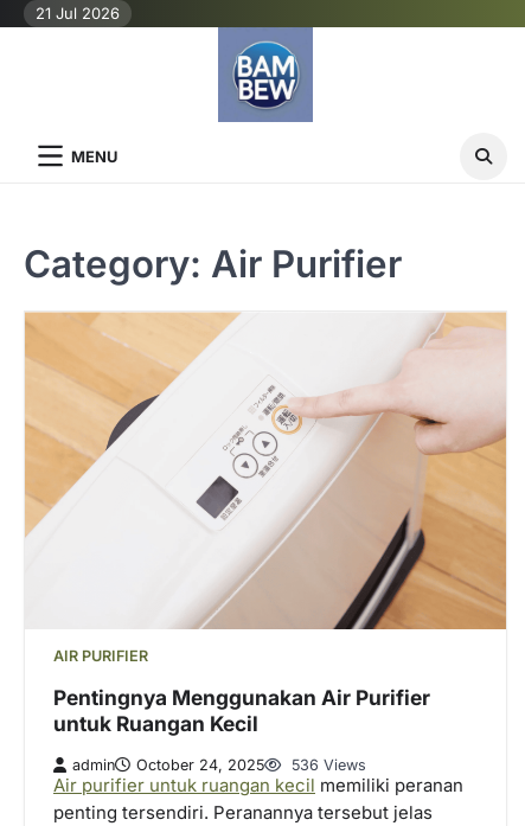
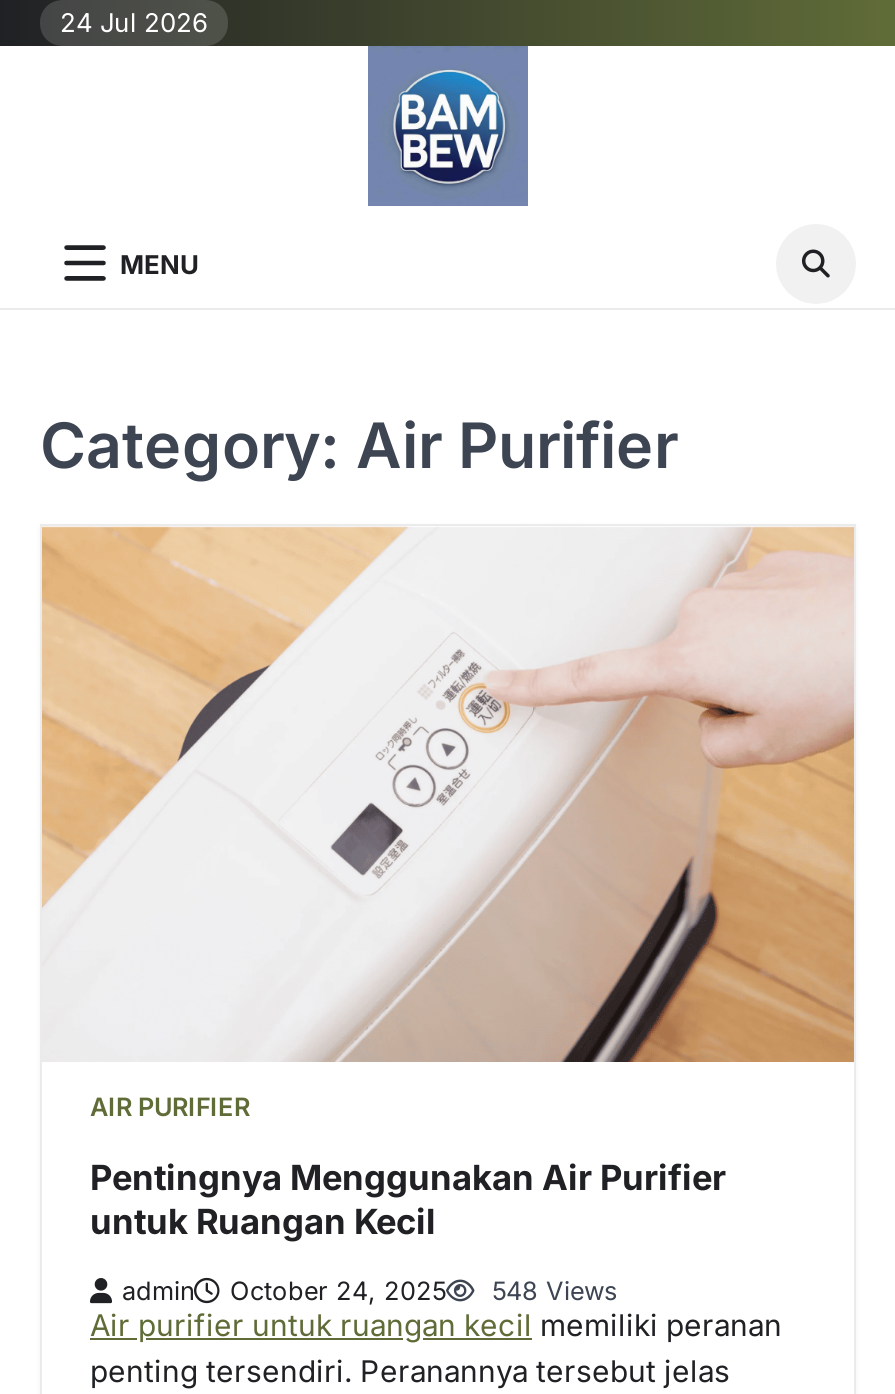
[36,4,120,23] 21 Jul 2026 -> [60,6,208,38] 24 Jul 2026
[72,756,366,773] admin October 24, 2025 536 Views -> [122,1275,618,1305] admin October 24, 2025 548 Views

